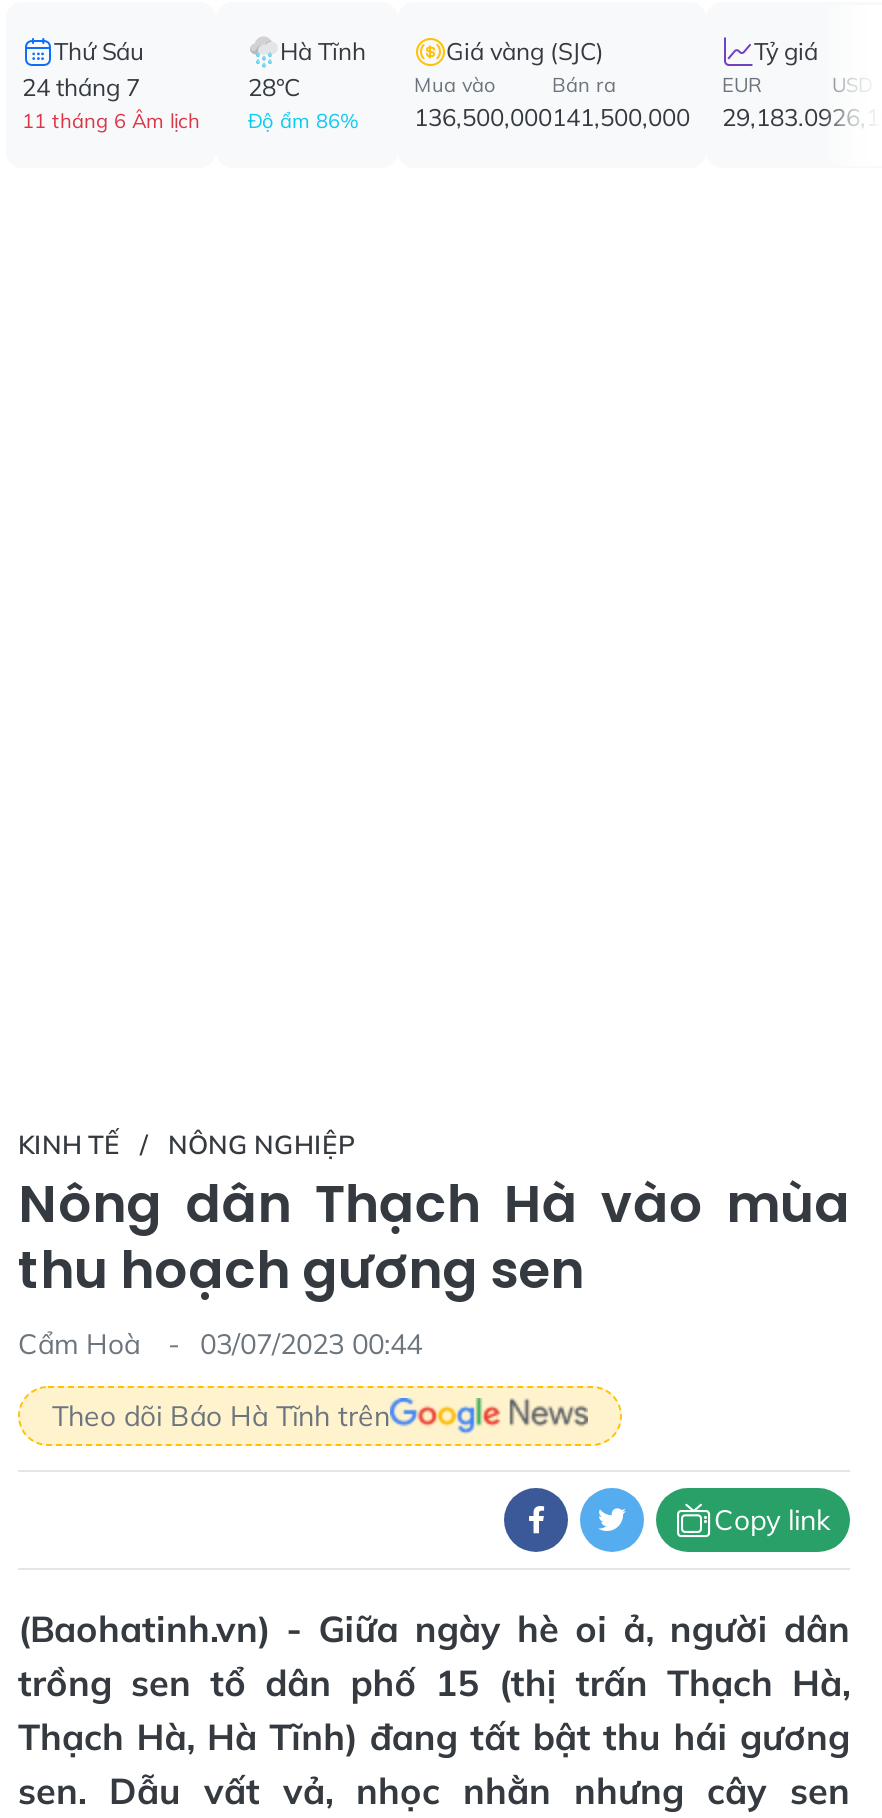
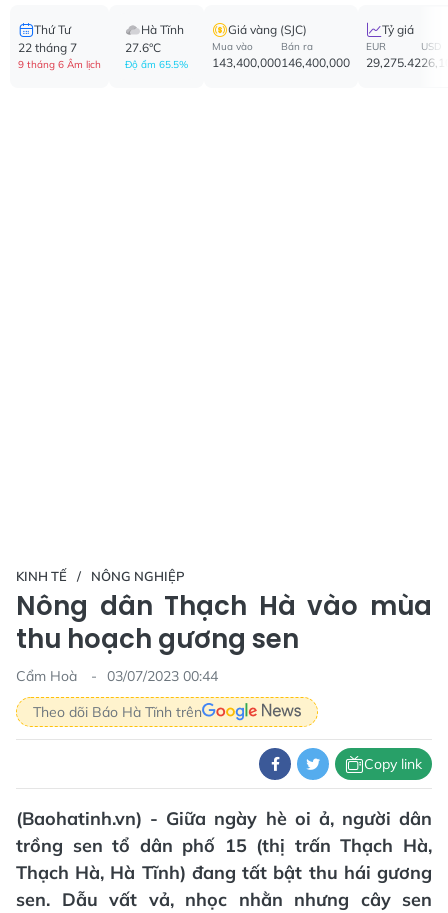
[22,36,200,134] Thứ Sáu | 24 tháng 7 | 11 tháng 6 Âm lịch -> [18,22,101,71] Thứ Tư | 22 tháng 7 | 9 tháng 6 Âm lịch
[248,72,358,134] 28°C | Độ ẩm 86% -> [125,40,188,71] 27.6°C | Độ ẩm 65.5%
[414,102,552,132] 136,500,000 -> [212,55,281,70] 143,400,000
[552,102,690,132] 141,500,000 -> [281,55,350,70] 146,400,000
[722,102,832,132] 29,183.09 -> [366,55,421,70] 29,275.42

